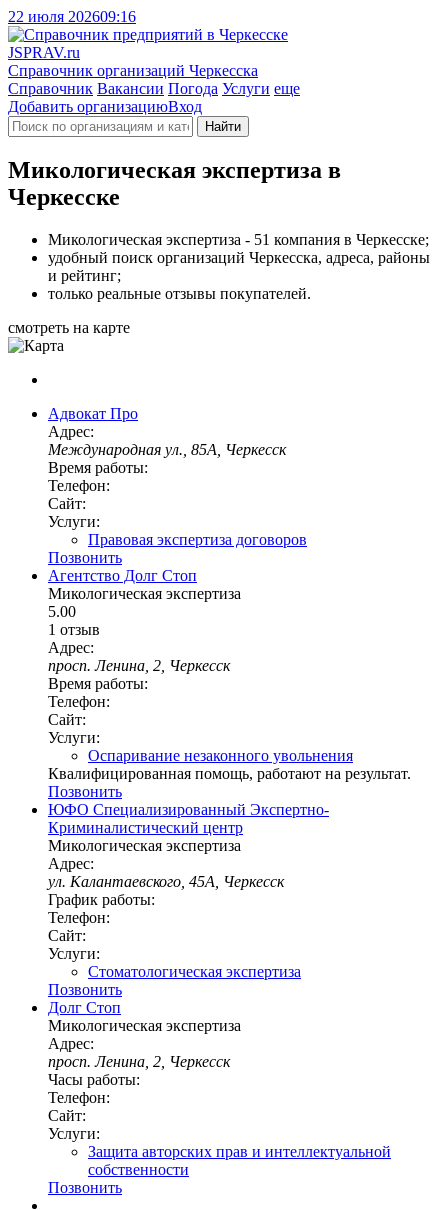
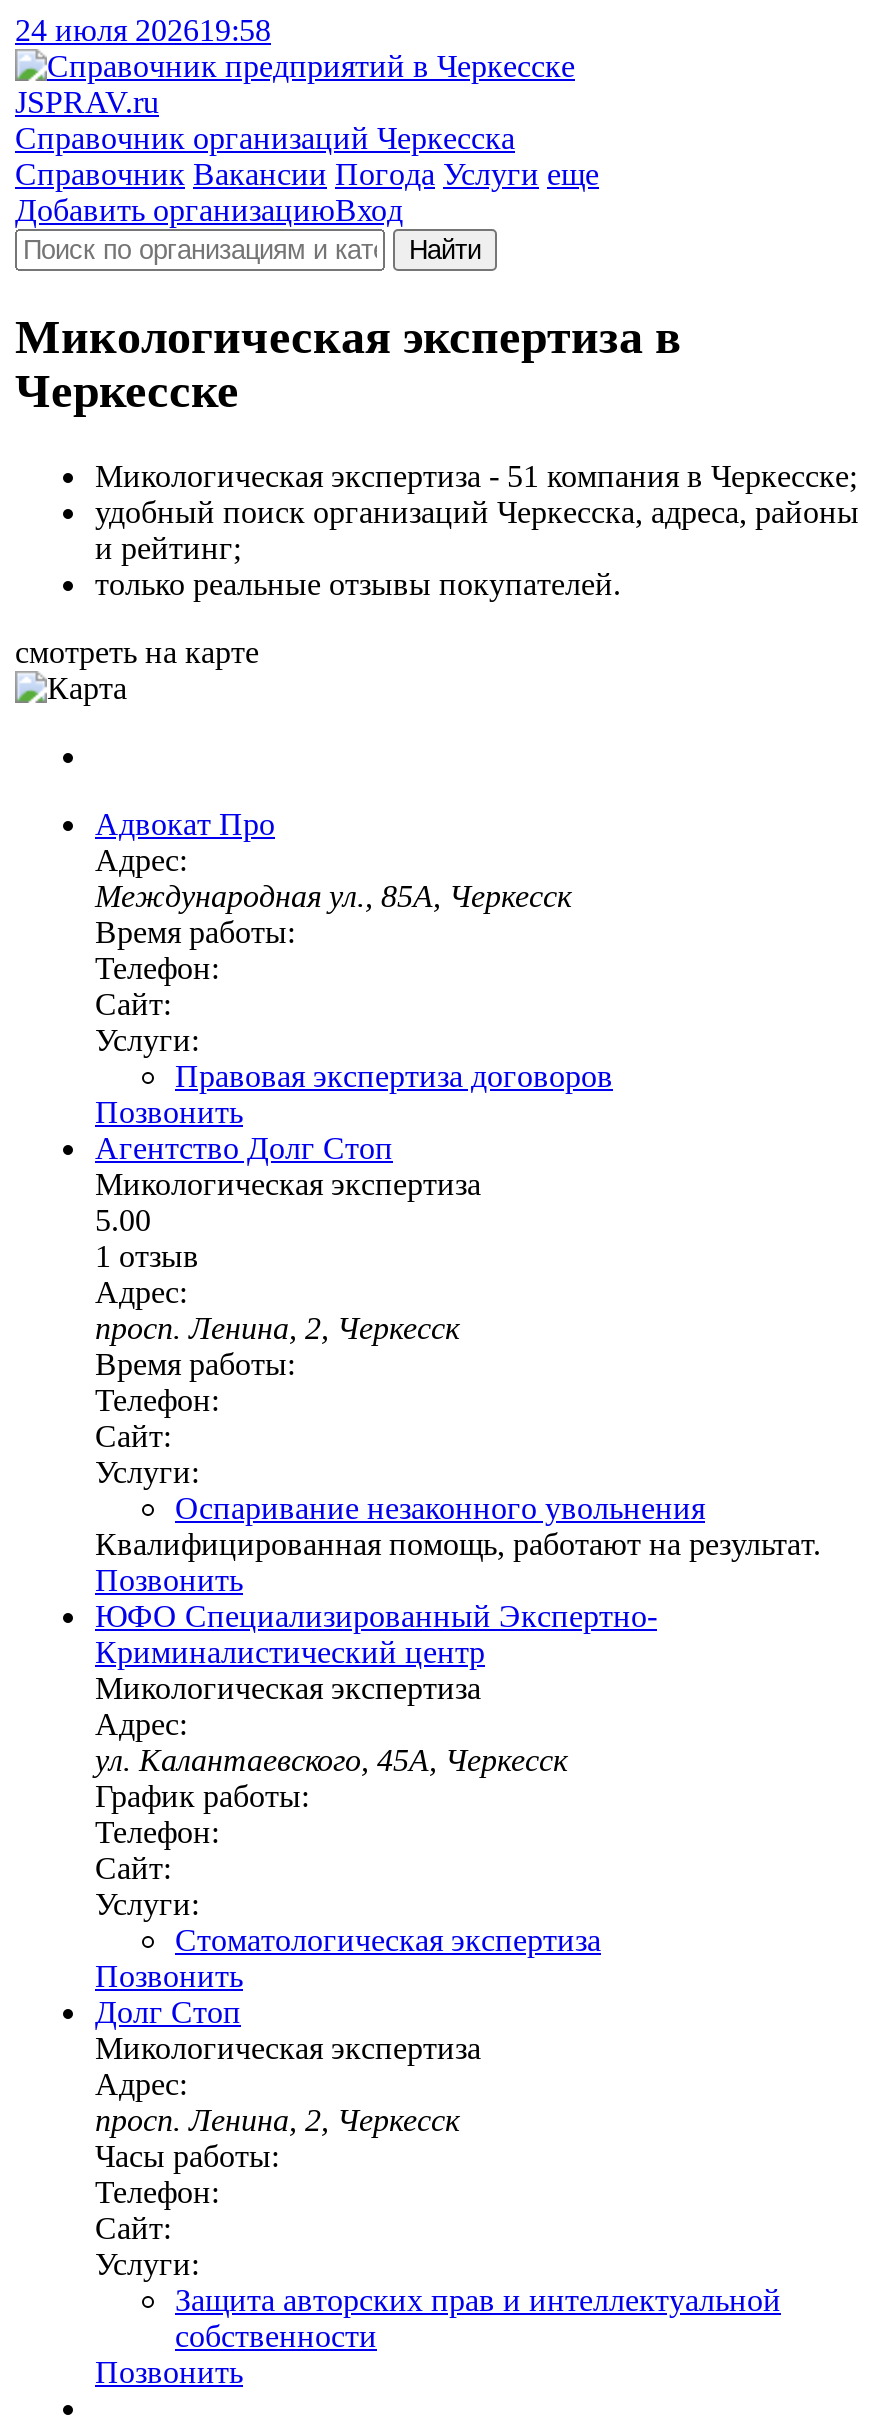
[8,8,136,25] 22 июля 202609:16 -> [15,13,271,47] 24 июля 202619:58

